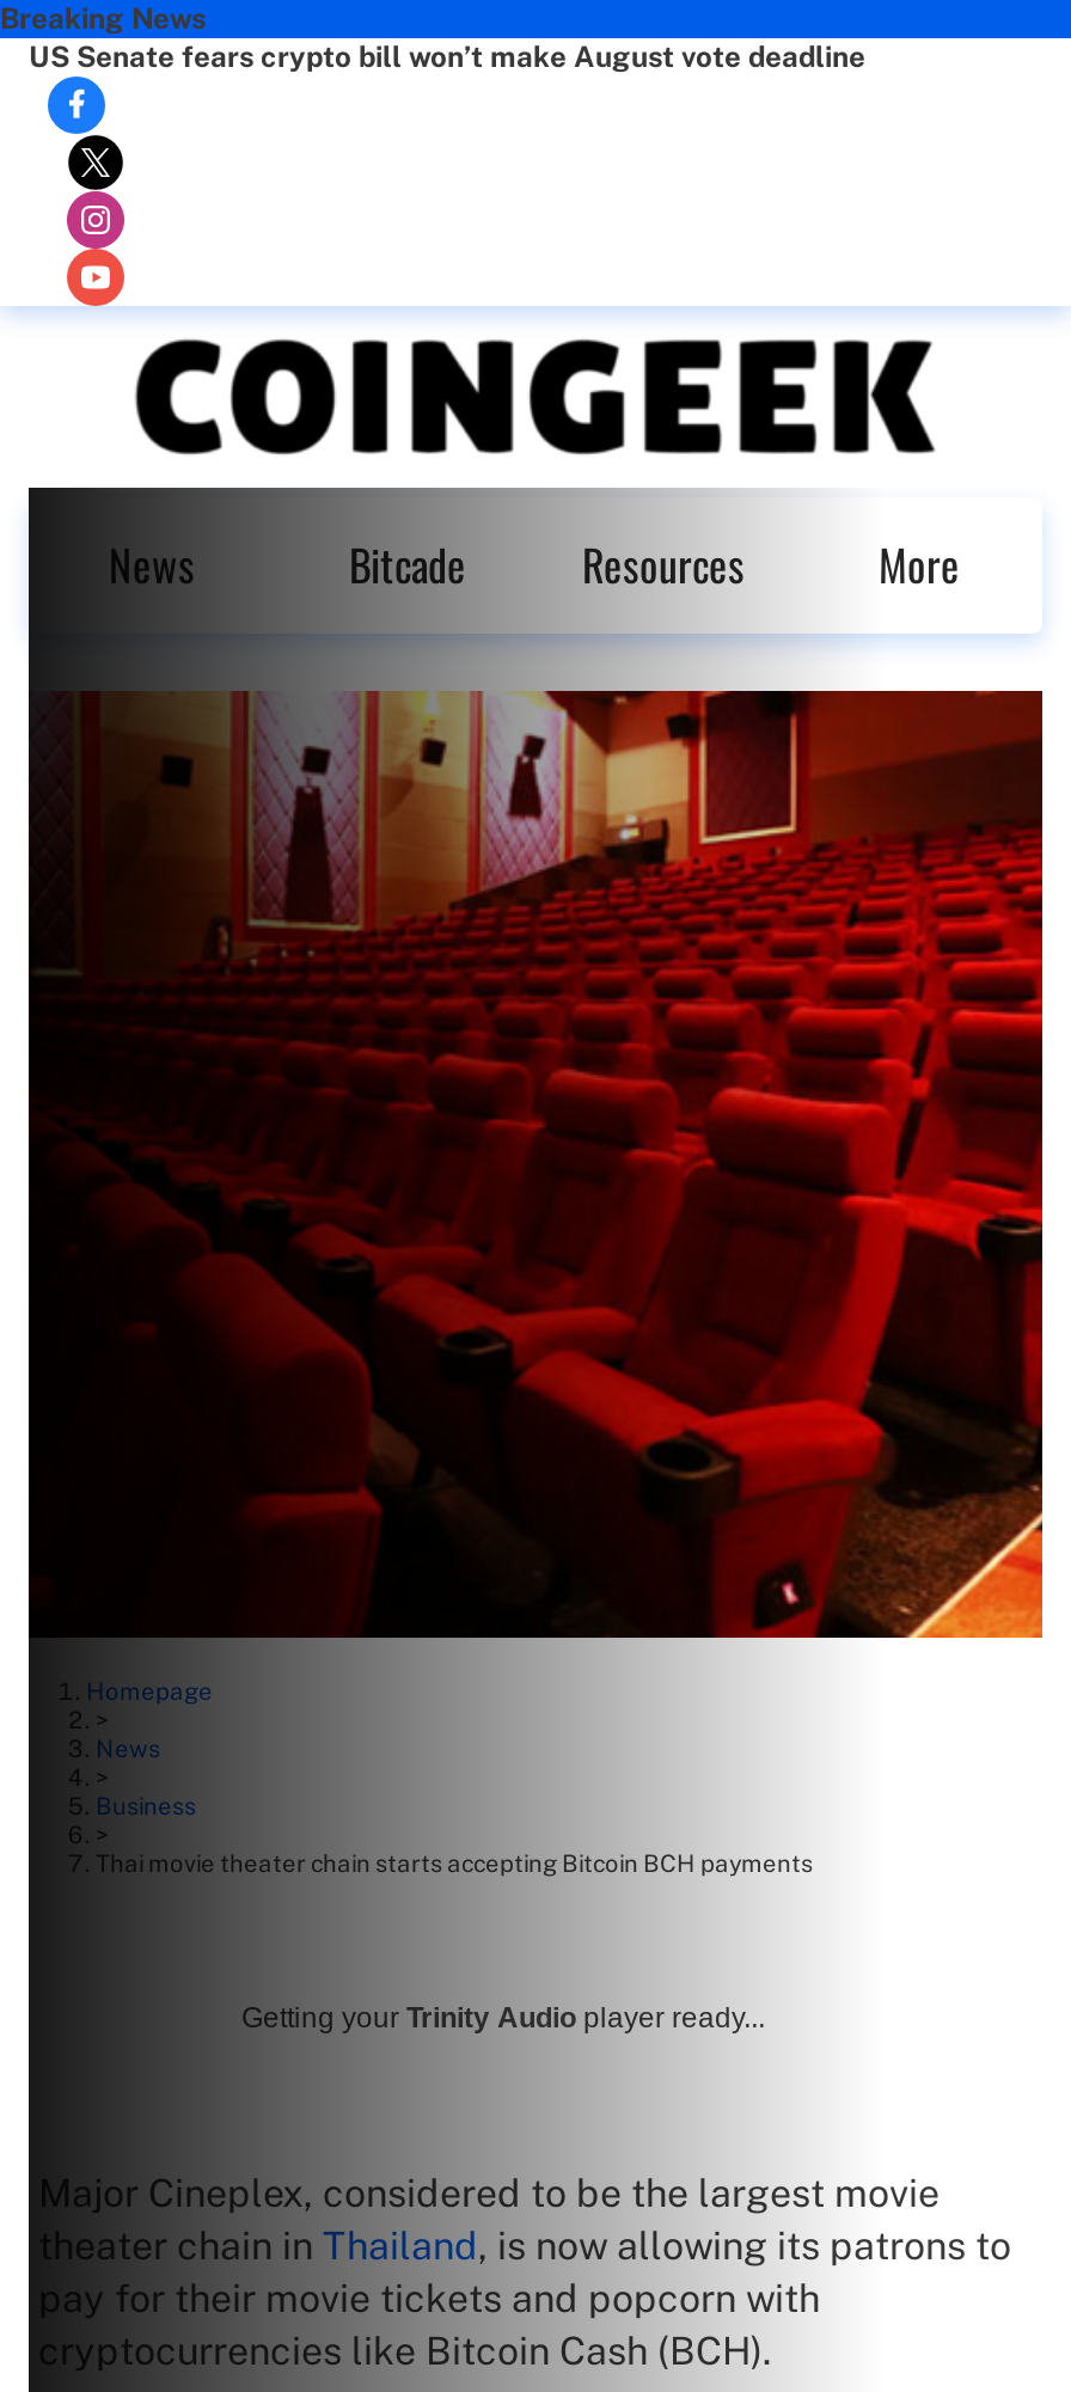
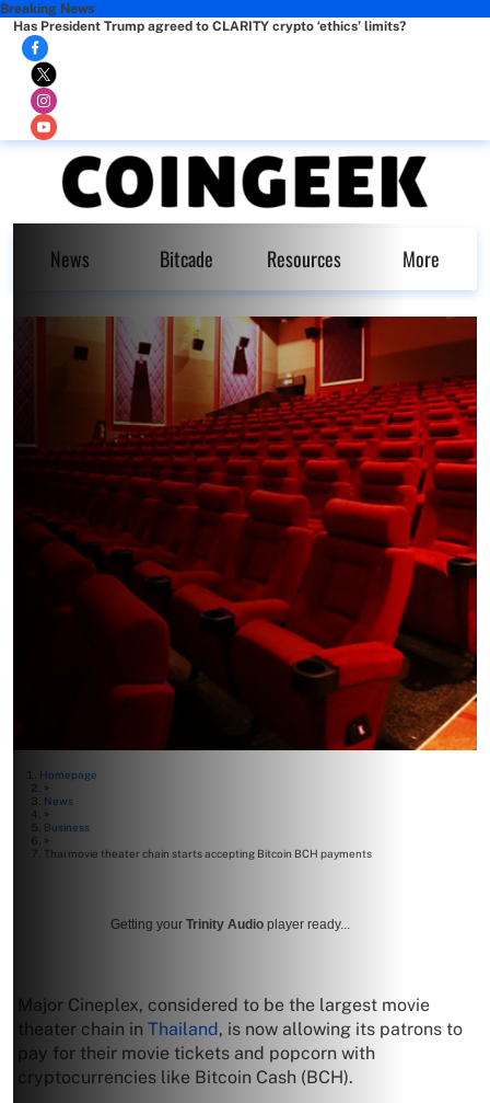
[29,41,865,74] US Senate fears crypto bill won’t make August vote deadline -> [13,19,406,34] Has President Trump agreed to CLARITY crypto ‘ethics’ limits?

